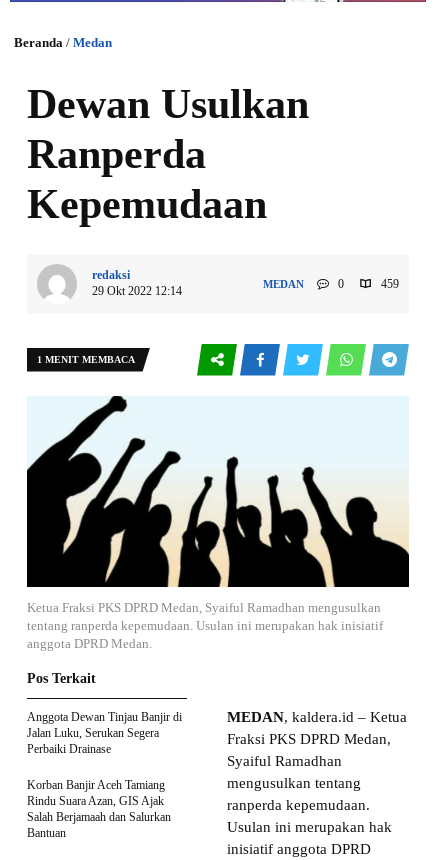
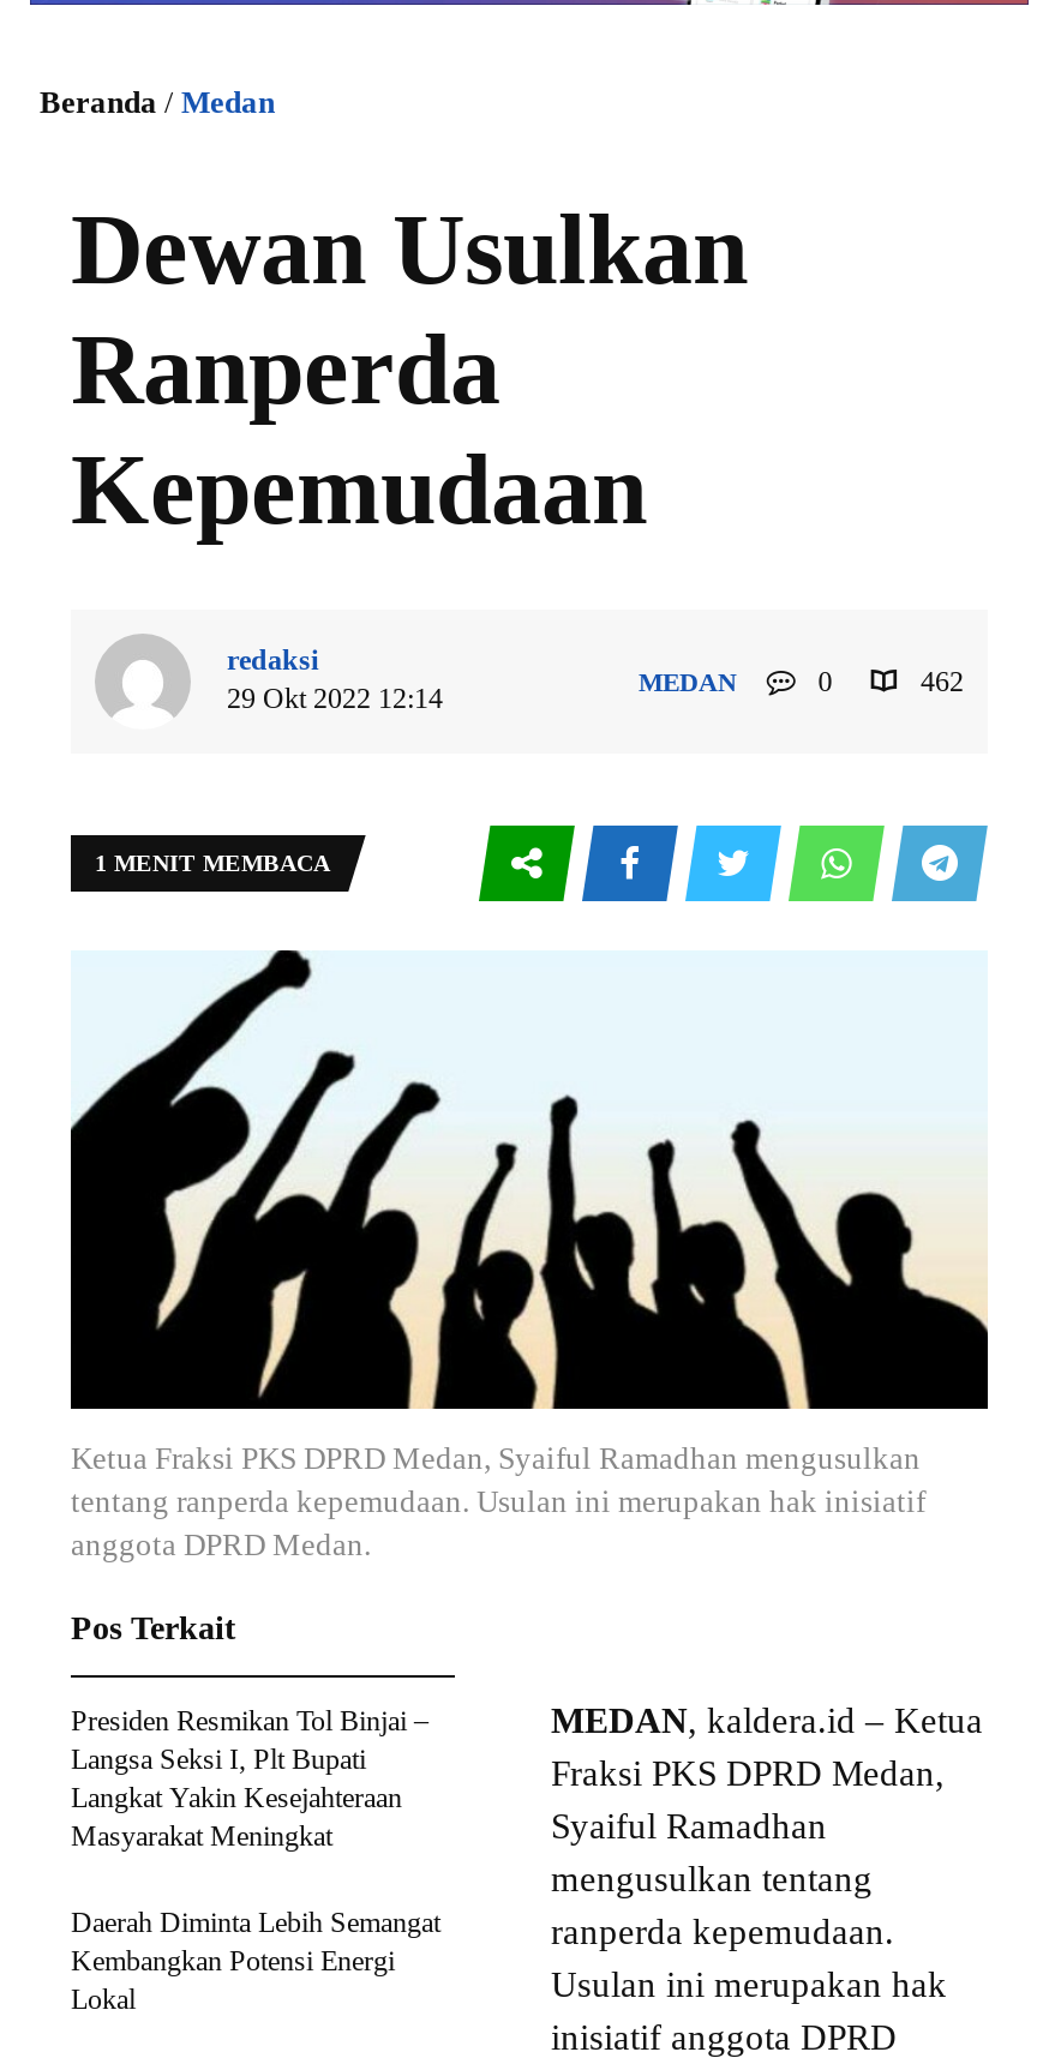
[378,276,399,290] 459 -> [913,664,964,697] 462
[27,710,182,756] Anggota Dewan Tinjau Banjir di | Jalan Luku, Serukan Segera | Perbaiki Drainase -> [71,1704,428,1853] Presiden Resmikan Tol Binjai – | Langsa Seksi I, Plt Bupati | Langkat Yakin Kesejahteraan | Masyarakat Meningkat
[27,778,171,840] Korban Banjir Aceh Tamiang | Rindu Suara Azan, GIS Ajak | Salah Berjamaah dan Salurkan | Bantuan -> [71,1906,440,2016] Daerah Diminta Lebih Semangat | Kembangkan Potensi Energi | Lokal

